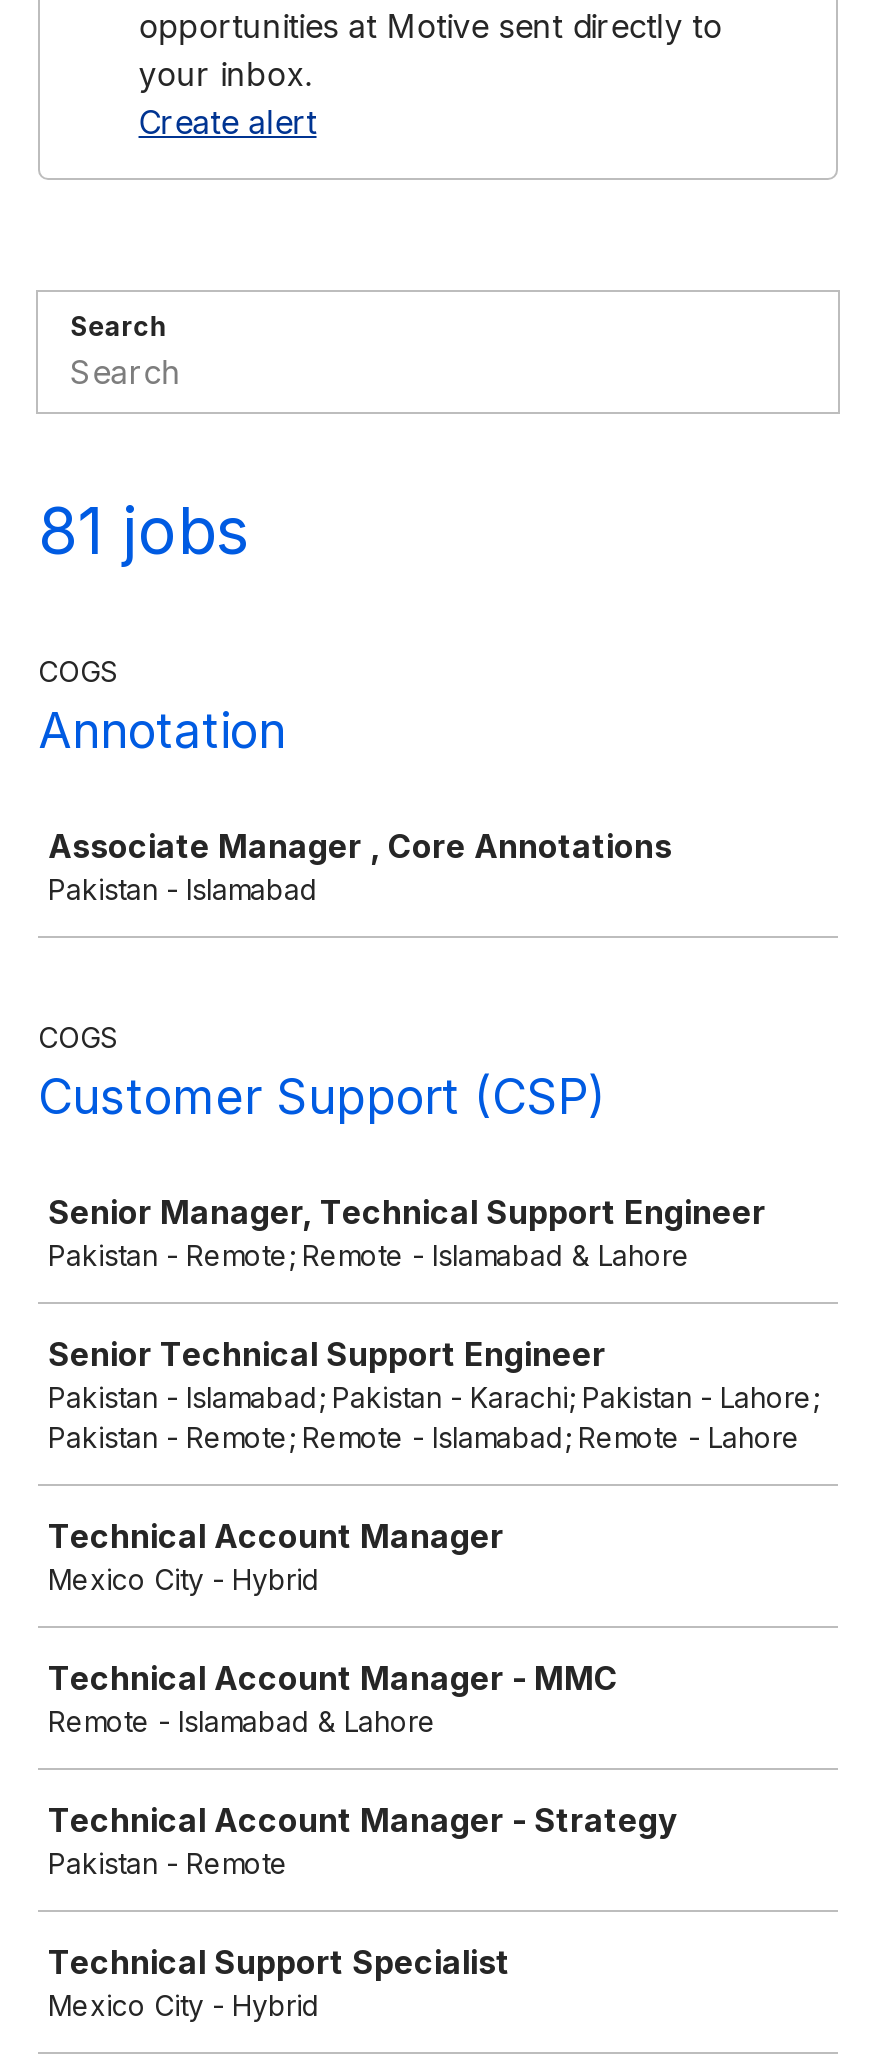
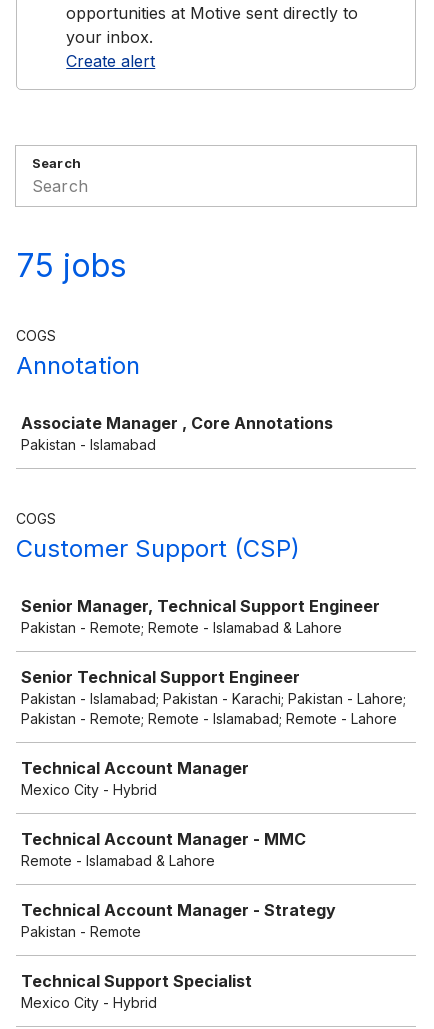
[38,492,250,570] 81 jobs -> [16,246,127,285] 75 jobs

